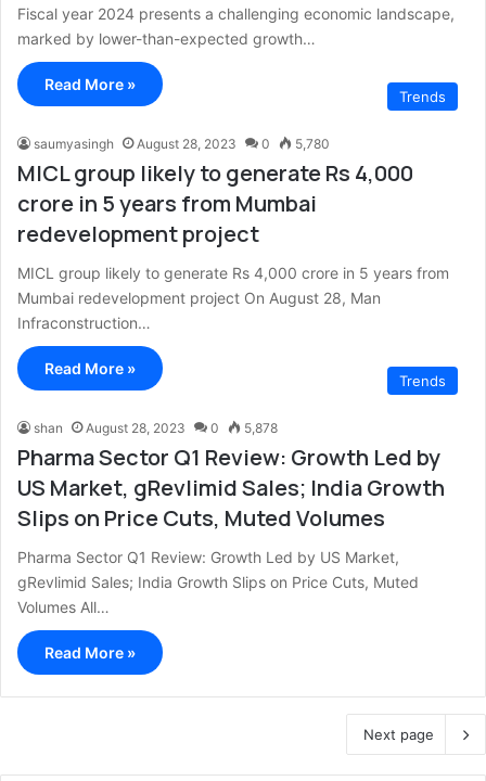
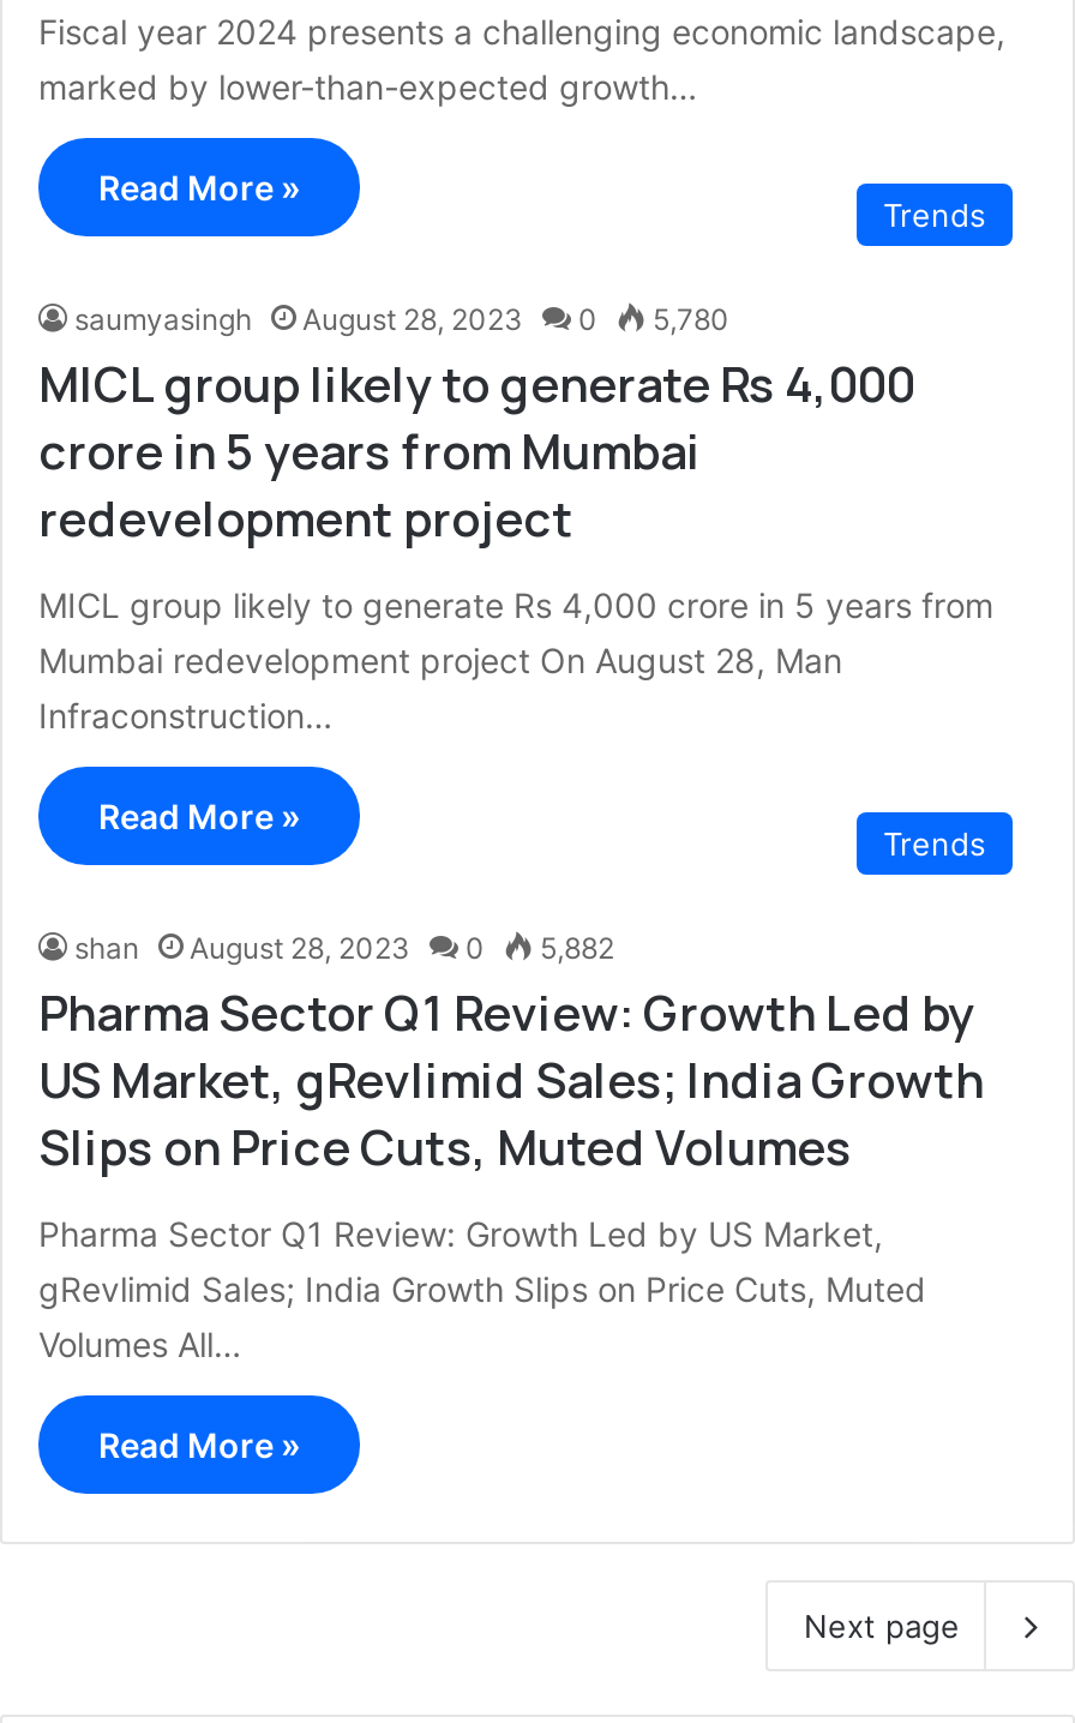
[34,420,278,436] shan August 28, 2023 0 5,878 -> [74,930,614,966] shan August 28, 2023 0 5,882

